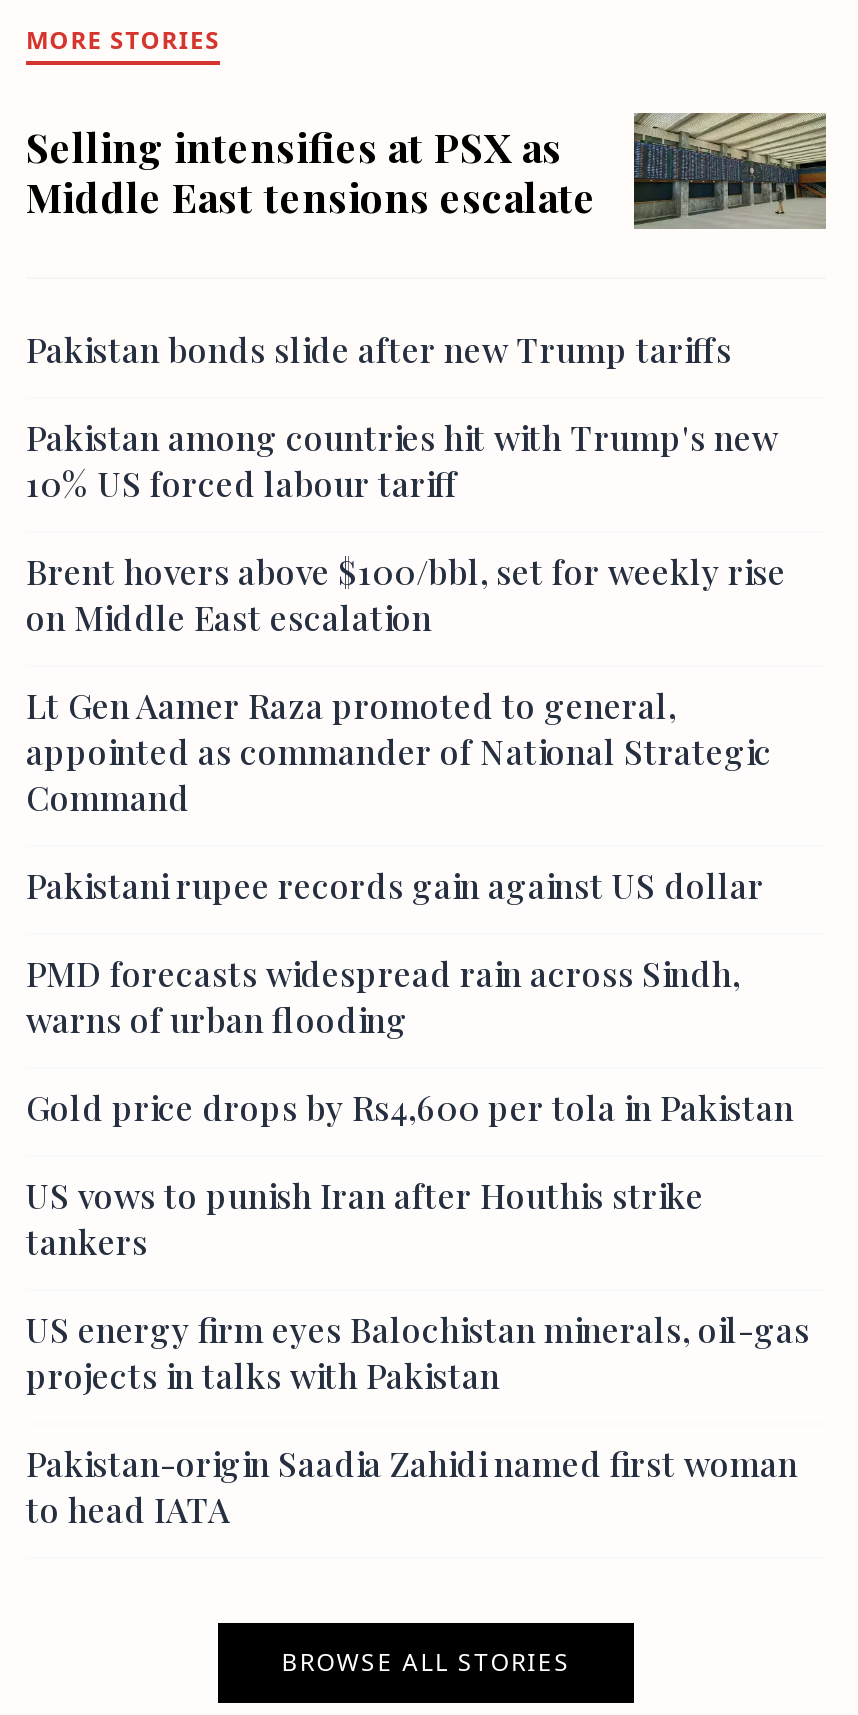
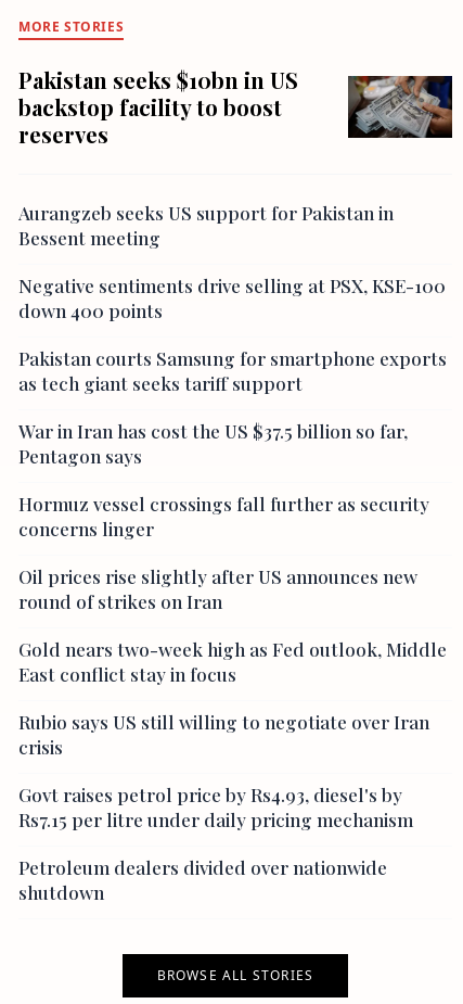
[26,119,596,223] Selling intensifies at PSX as | Middle East tensions escalate -> [18,65,298,149] Pakistan seeks $10bn in US | backstop facility to boost | reserves
[632,111,826,229] [image] -> [347,75,453,139] [image]
[26,327,732,371] Pakistan bonds slide after new Trump tariffs -> [18,201,394,250] Aurangzeb seeks US support for Pakistan in | Bessent meeting
[26,415,778,505] Pakistan among countries hit with Trump's new | 10% US forced labour tariff -> [18,274,446,323] Negative sentiments drive selling at PSX, KSE-100 | down 400 points
[26,549,786,639] Brent hovers above $100/bbl, set for weekly rise | on Middle East escalation -> [18,346,447,395] Pakistan courts Samsung for smartphone exports | as tech giant seeks tariff support
[26,683,772,819] Lt Gen Aamer Raza promoted to general, | appointed as commander of National Strategic | Command -> [18,419,408,468] War in Iran has cost the US $37.5 billion so far, | Pentagon says
[26,863,764,907] Pakistani rupee records gain against US dollar -> [18,492,429,541] Hormuz vessel crossings fall further as security | concerns linger
[26,951,740,1041] PMD forecasts widespread rain across Sindh, | warns of urban flooding -> [18,565,417,613] Oil prices rise slightly after US announces new | round of strikes on Iran
[26,1085,794,1129] Gold price drops by Rs4,600 per tola in Pakistan -> [18,637,447,686] Gold nears two-week high as Fed outlook, Middle | East conflict stay in focus
[26,1173,704,1263] US vows to punish Iran after Houthis strike | tankers -> [18,710,429,759] Rubio says US still willing to negotiate over Iran | crisis
[26,1307,810,1397] US energy firm eyes Balochistan minerals, oil-gas | projects in talks with Pakistan -> [18,783,413,832] Govt raises petrol price by Rs4.93, diesel's by | Rs7.15 per litre under daily pricing mechanism
[26,1441,798,1531] Pakistan-origin Saadia Zahidi named first woman | to head IATA -> [18,856,387,904] Petroleum dealers divided over nationwide | shutdown

